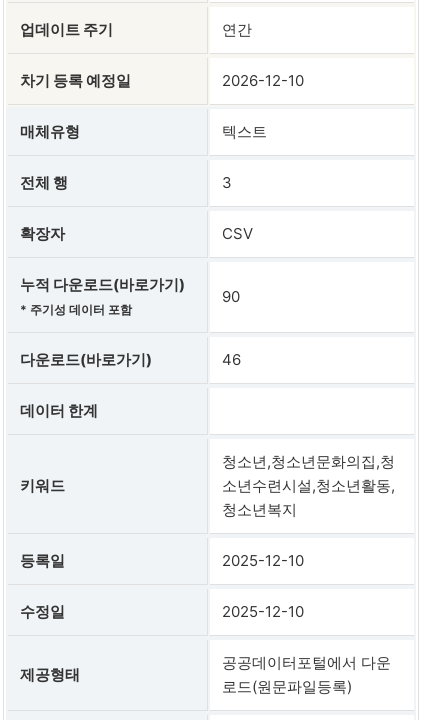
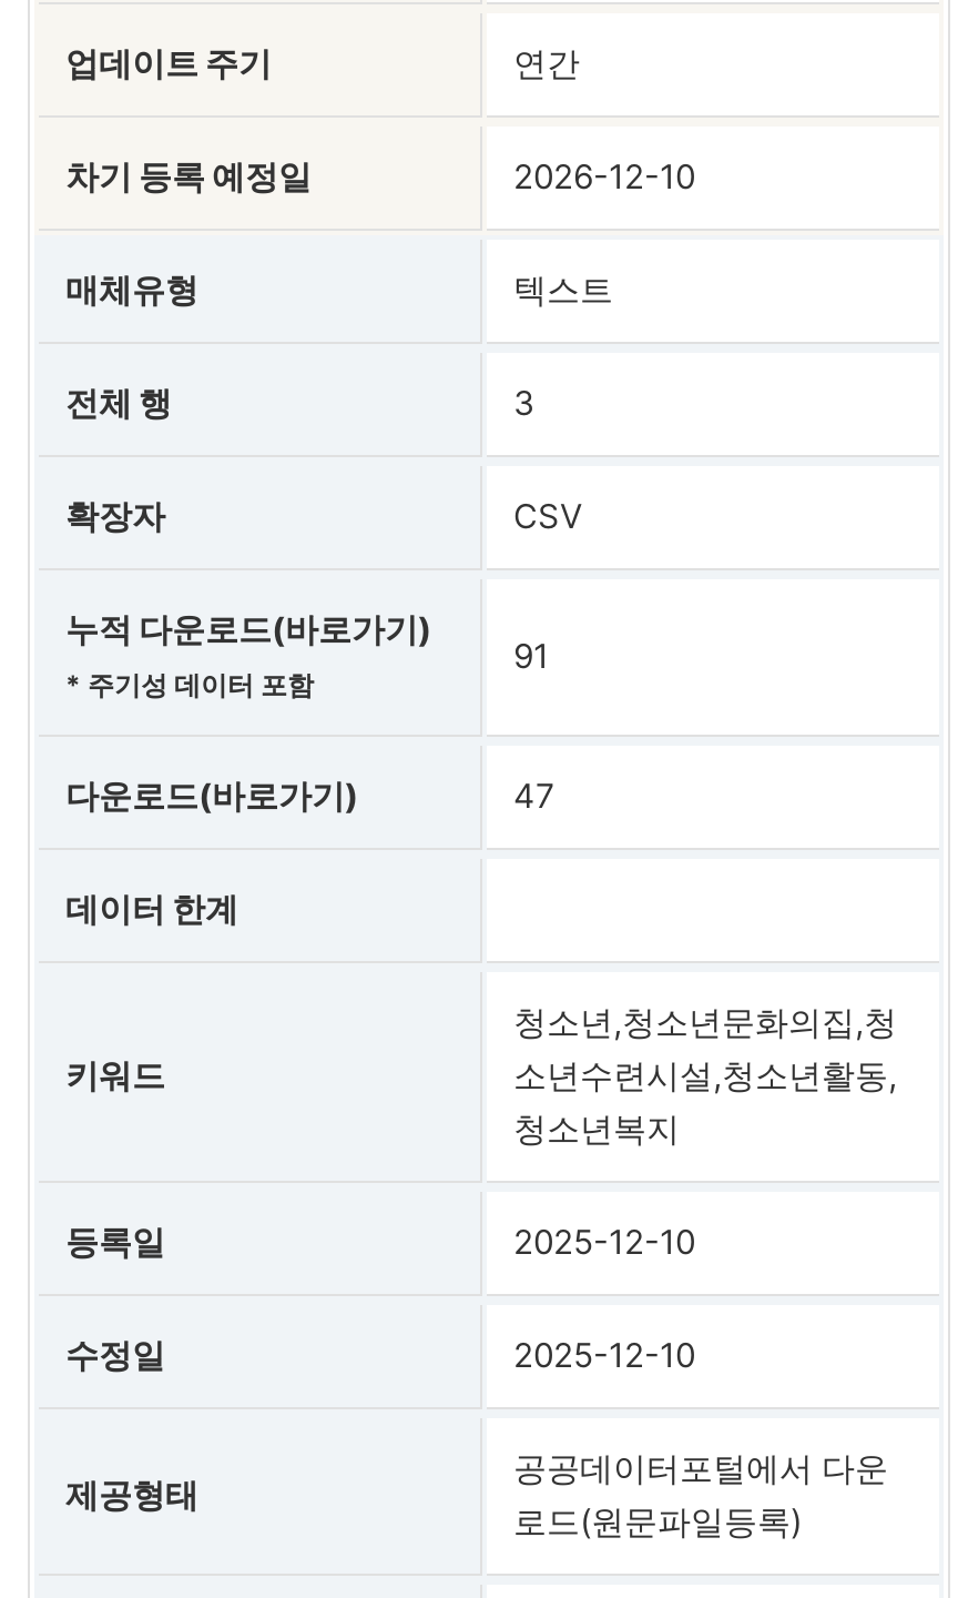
[222,287,240,306] 90 -> [513,635,549,677] 91
[222,350,241,369] 46 -> [513,775,556,817] 47

